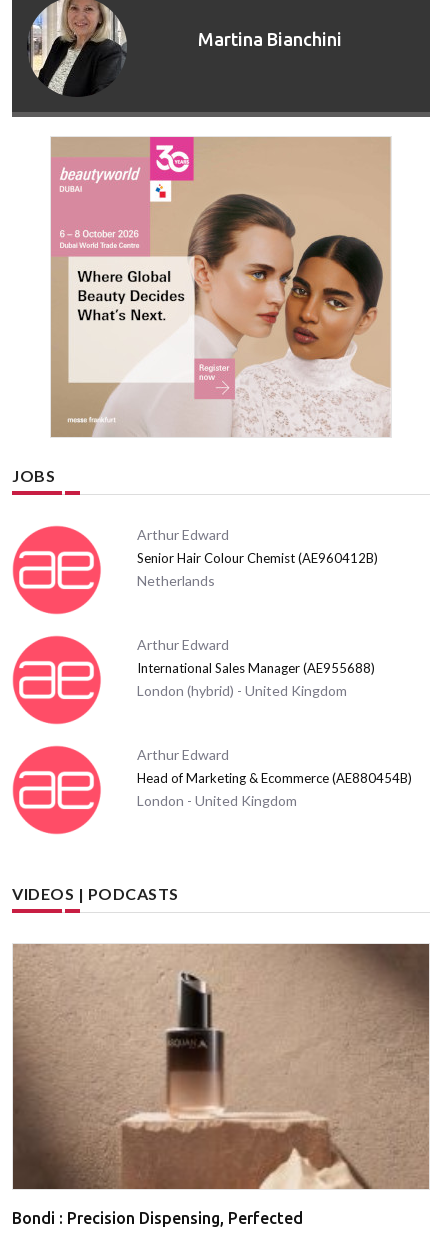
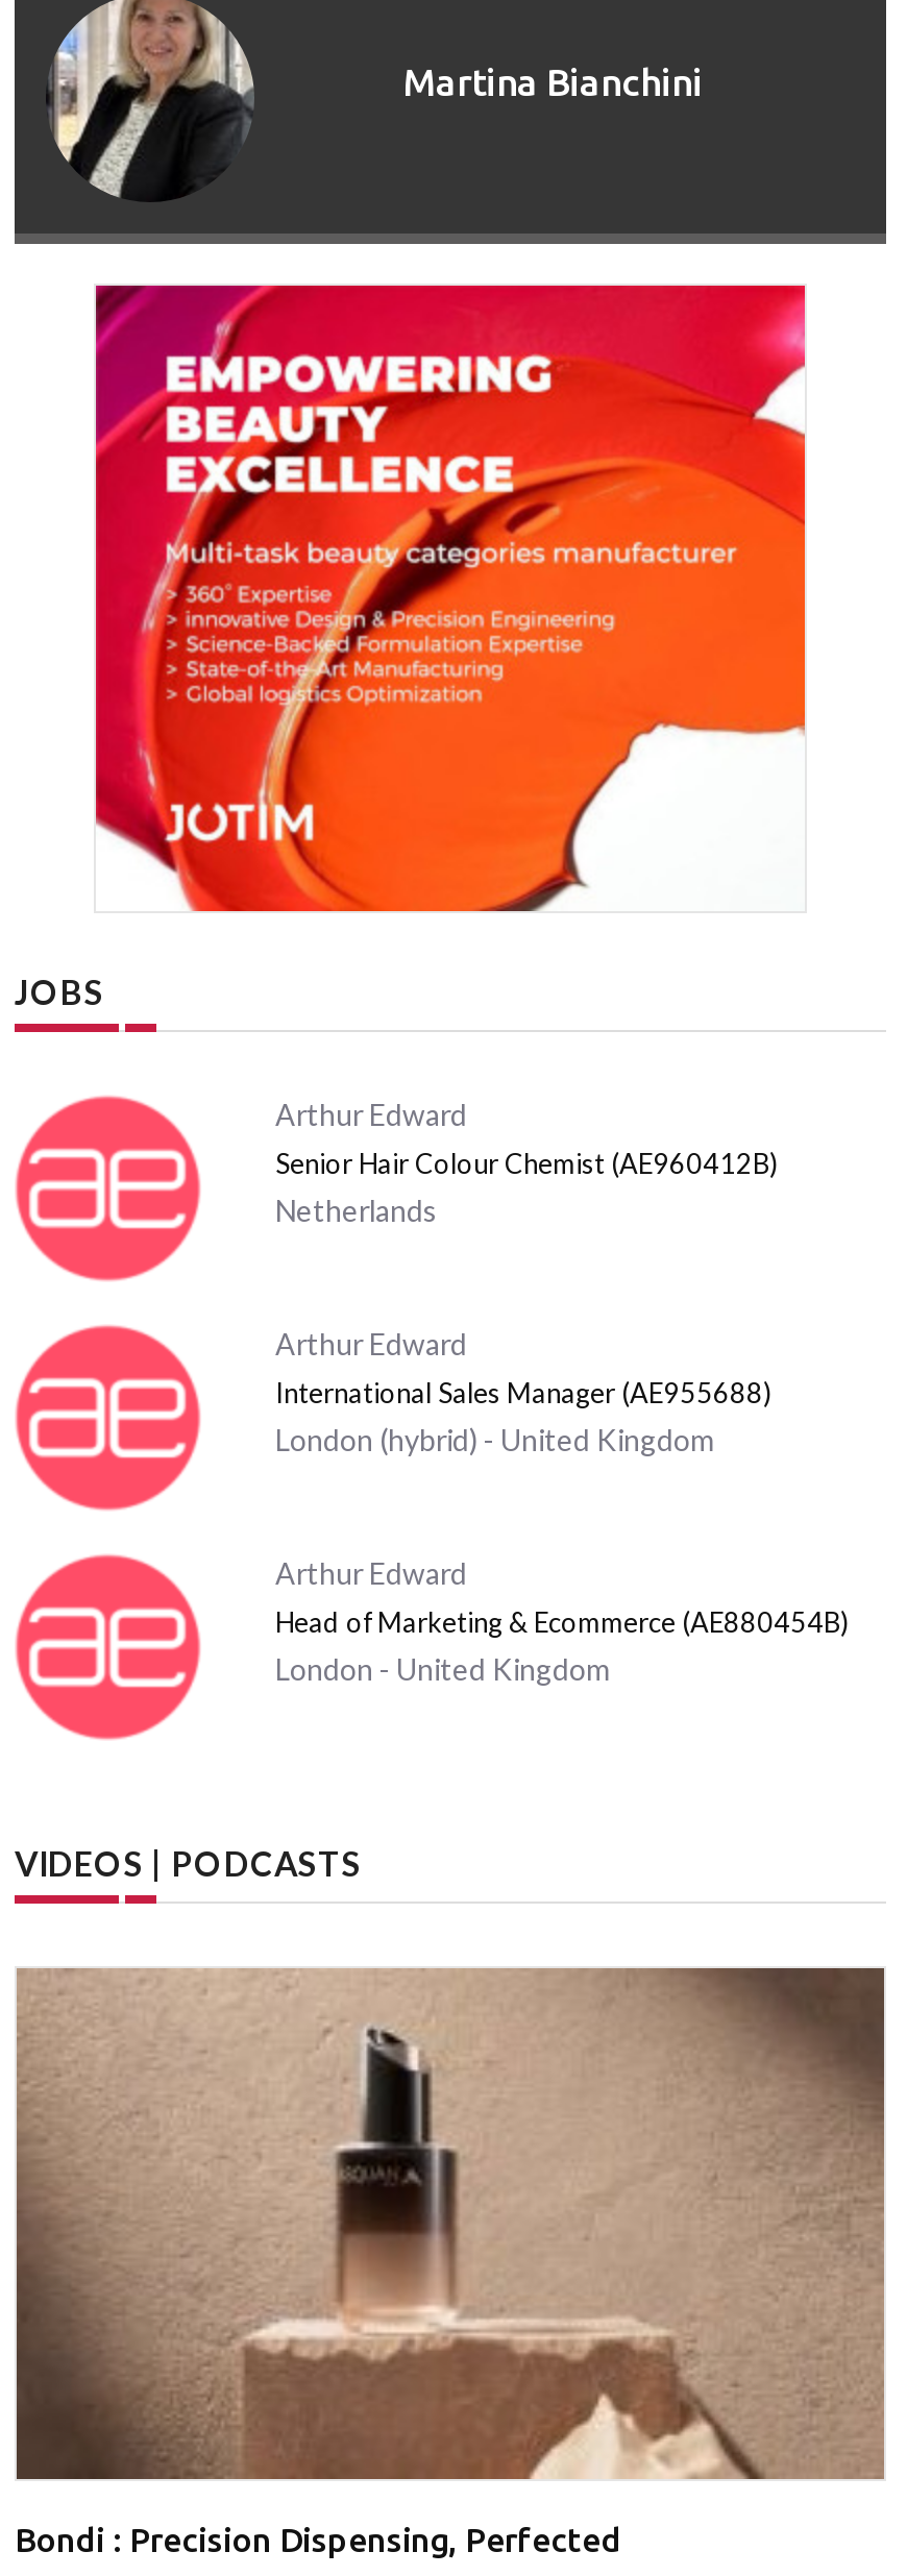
[50,136,391,438] [image] -> [94,284,805,913] [image]

